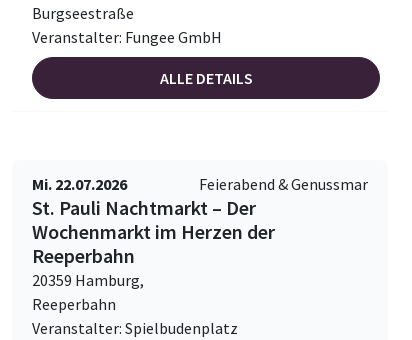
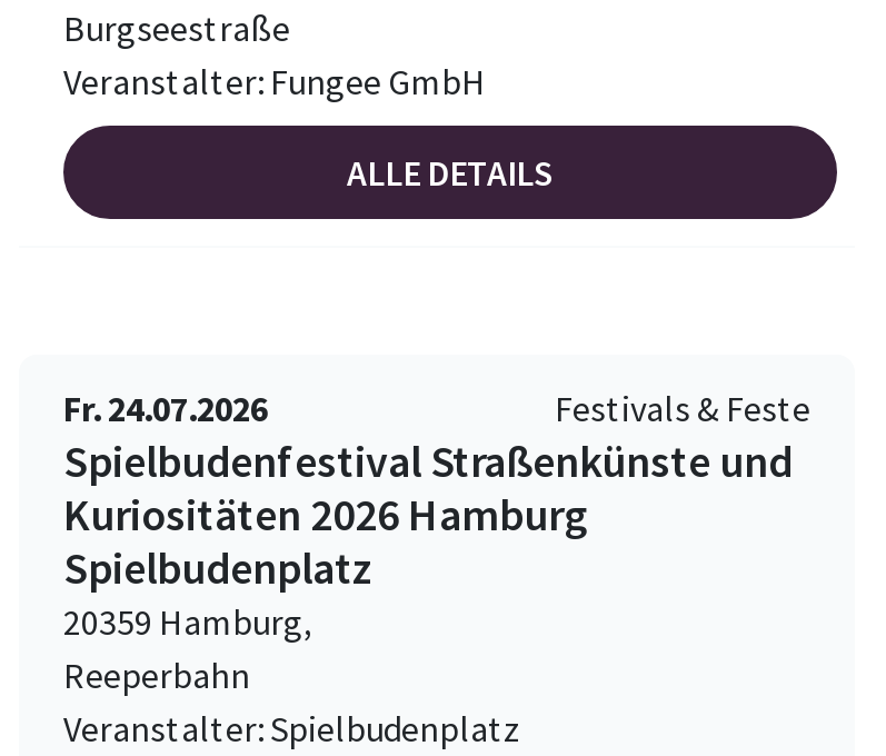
[32,173,368,267] Mi. 22.07.2026 | Feierabend & Genussmar | St. Pauli Nachtmarkt – Der | Wochenmarkt im Herzen der | Reeperbahn -> [63,386,810,595] Fr. 24.07.2026 | Festivals & Feste | Spielbudenfestival Straßenkünste und | Kuriositäten 2026 Hamburg | Spielbudenplatz

